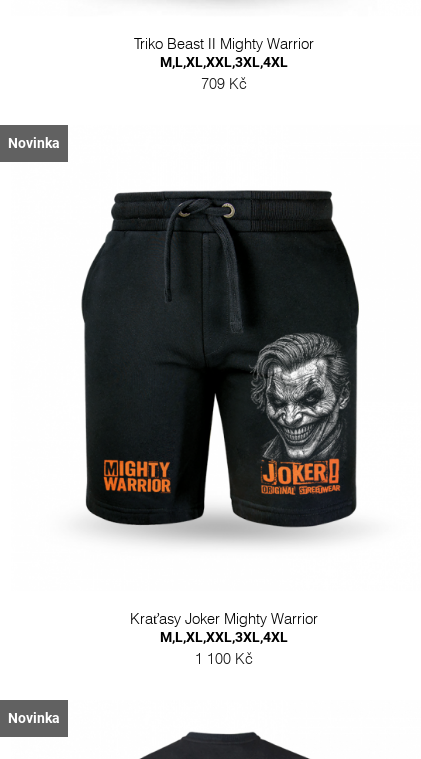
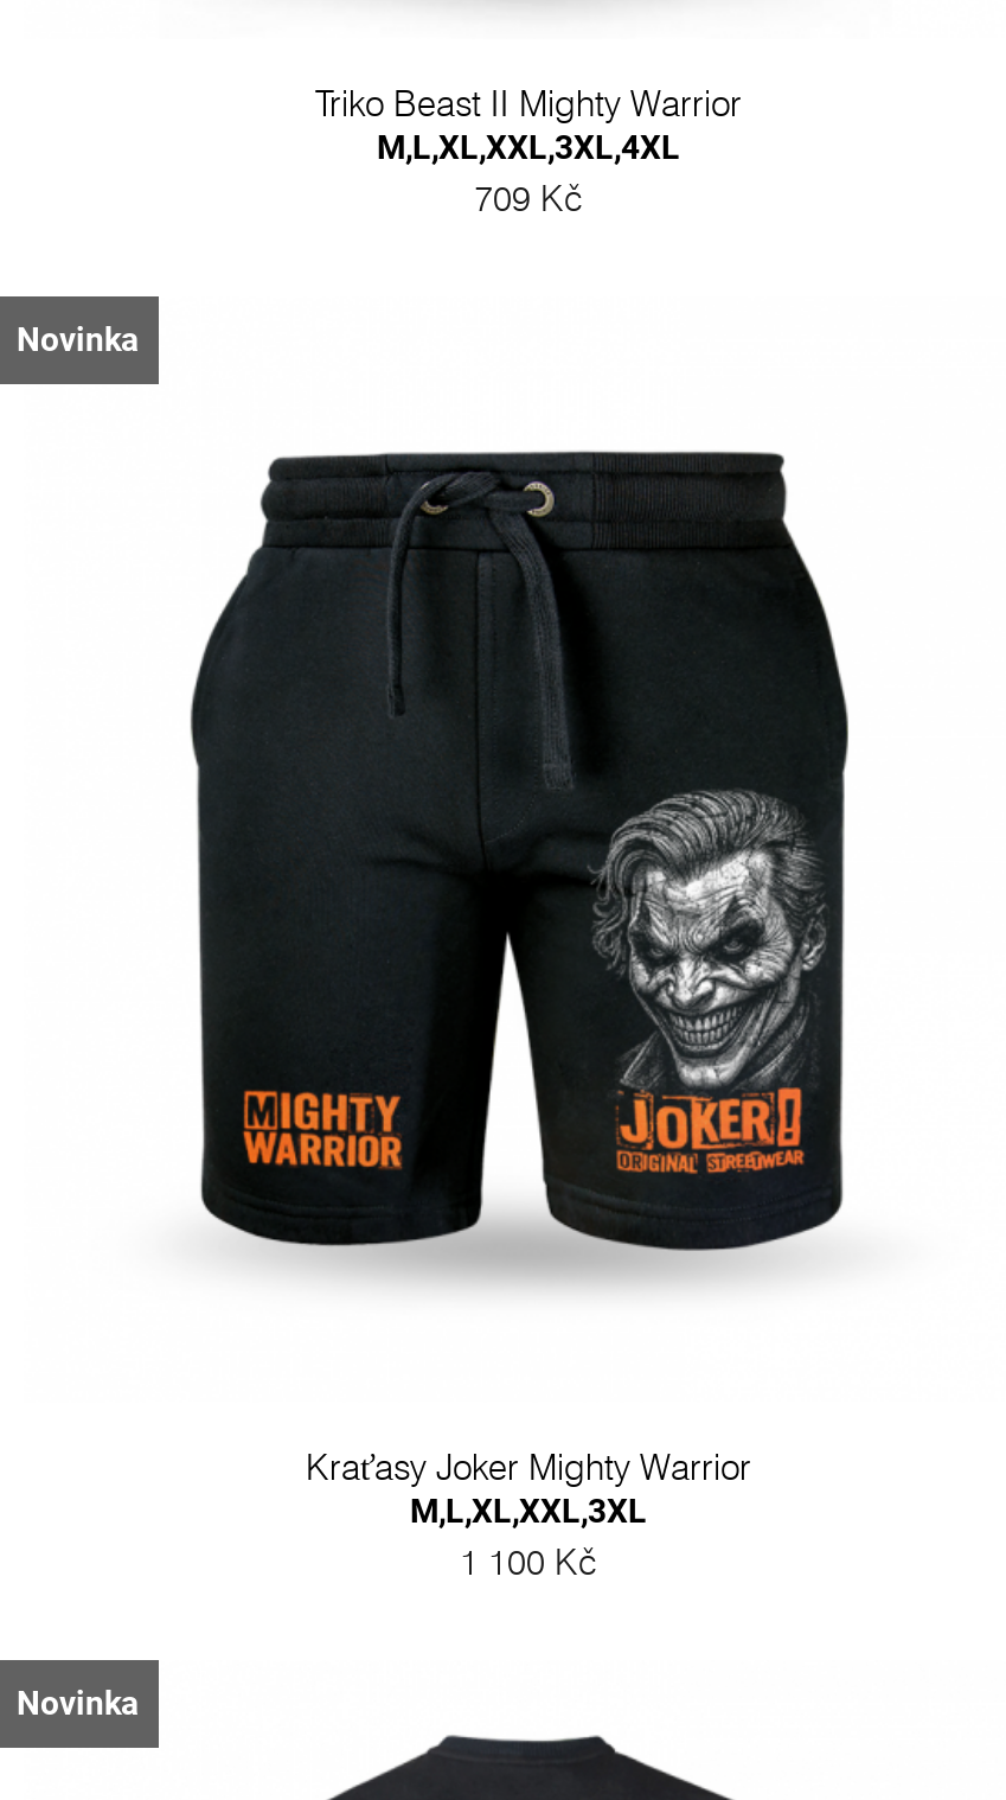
[160,629,288,645] M,L,XL,XXL,3XL,4XL -> [410,1493,647,1531] M,L,XL,XXL,3XL

